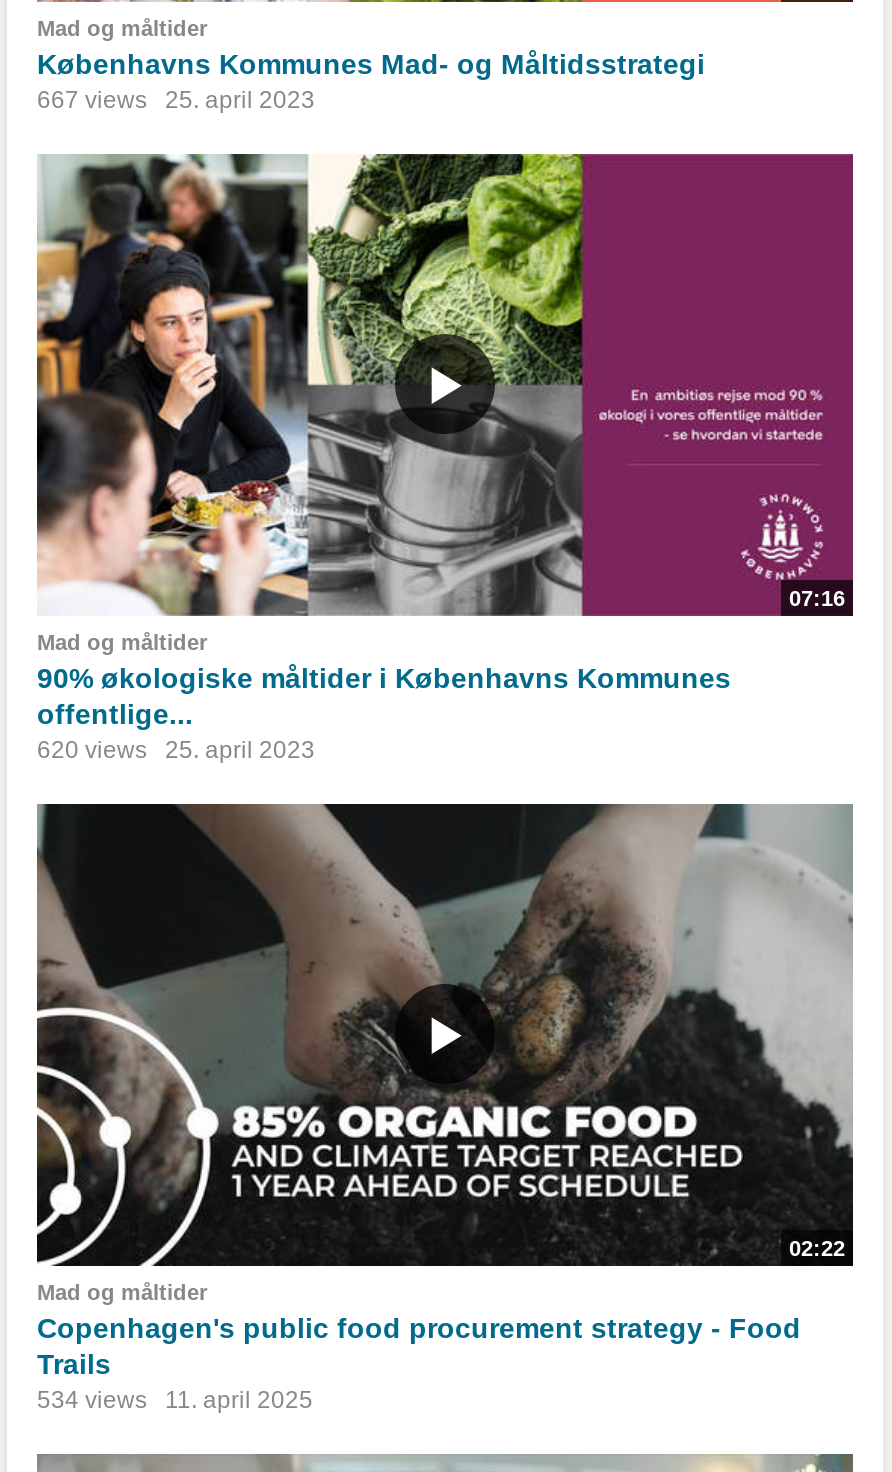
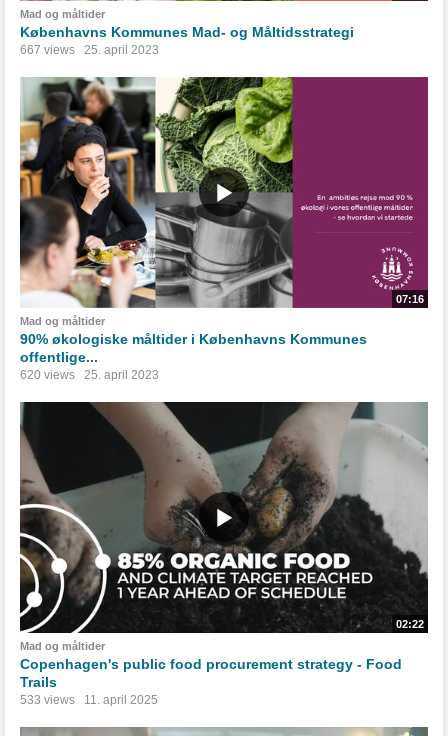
[37,1386,313,1414] 534 views 11. april 2025 -> [20,693,158,707] 533 views 11. april 2025

